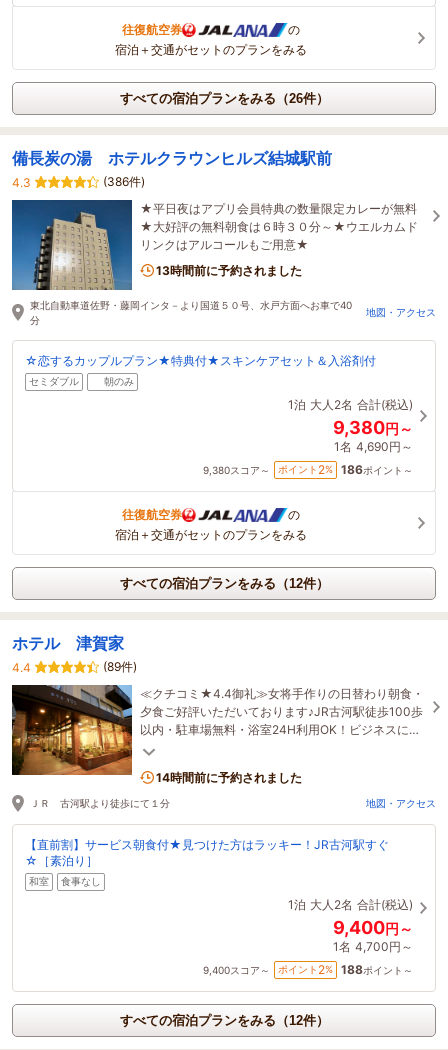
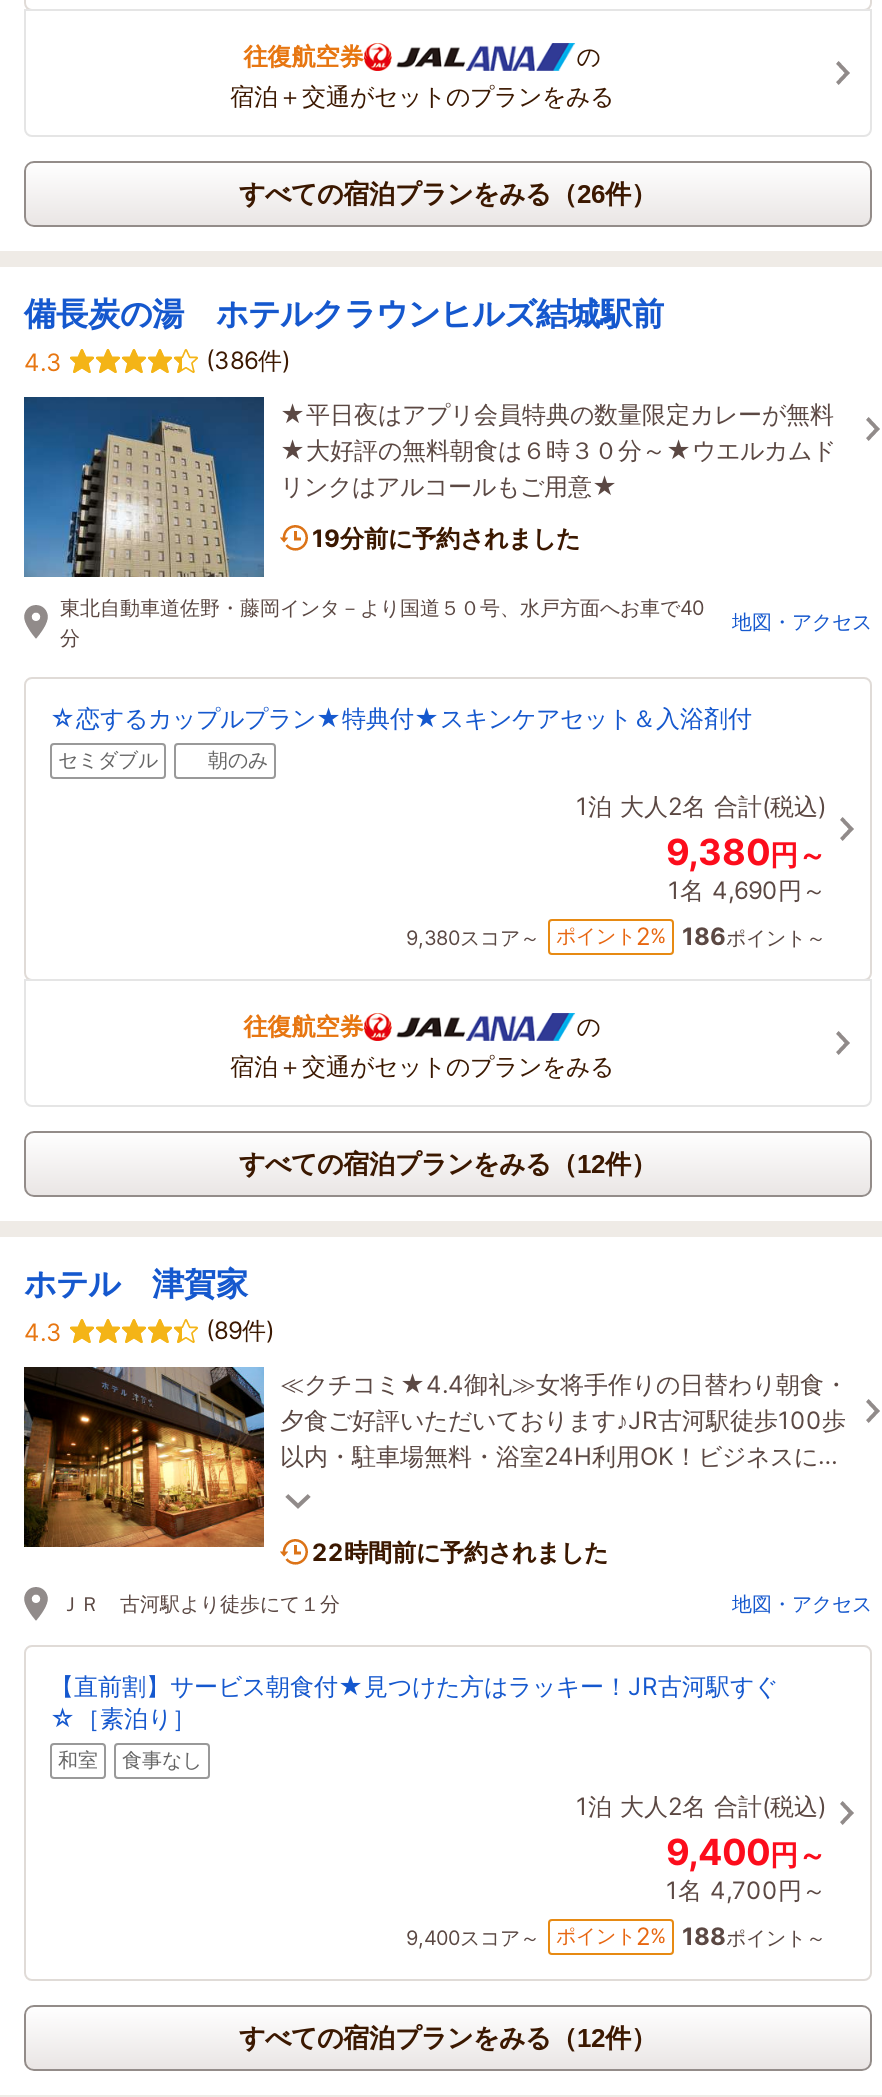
[156,263,302,278] 13時間前に予約されました -> [312,522,580,552] 19分前に予約されました
[12,660,31,675] 4.4 -> [24,1316,62,1346] 4.3
[156,770,302,785] 14時間前に予約されました -> [312,1536,608,1566] 22時間前に予約されました

